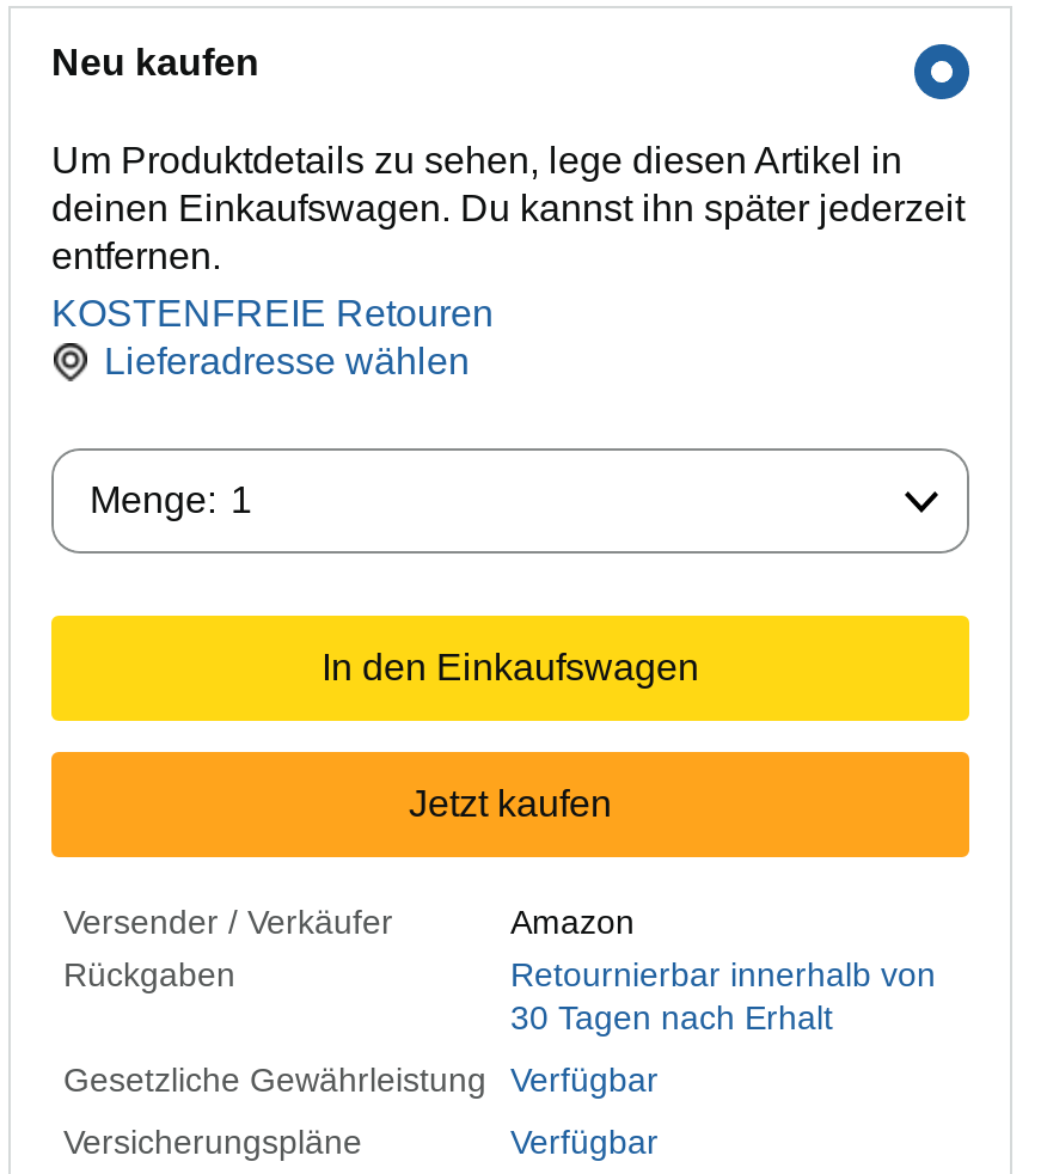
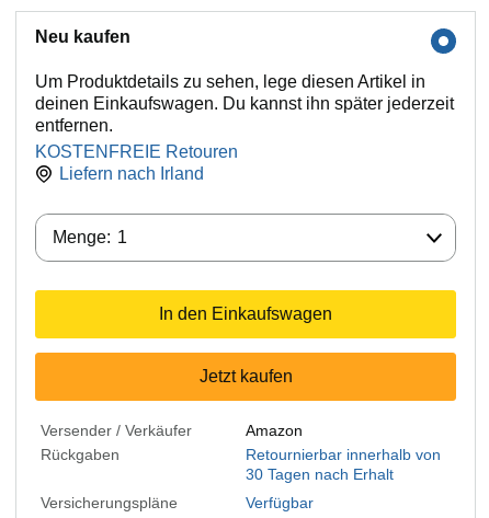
[104,341,470,382] Lieferadresse wählen -> [59,164,204,183] Liefern nach Irland
[63,1061,659,1099] Gesetzliche Gewährleistung | Verfügbar -> none

